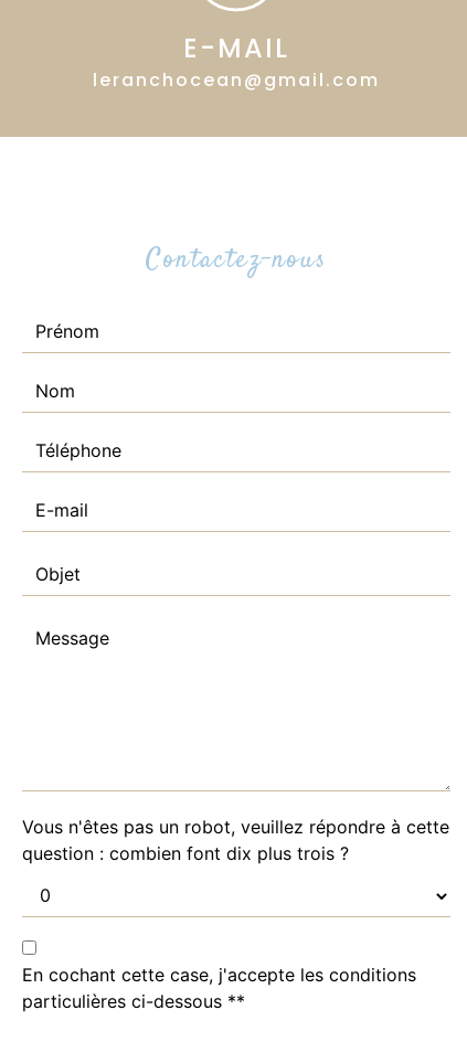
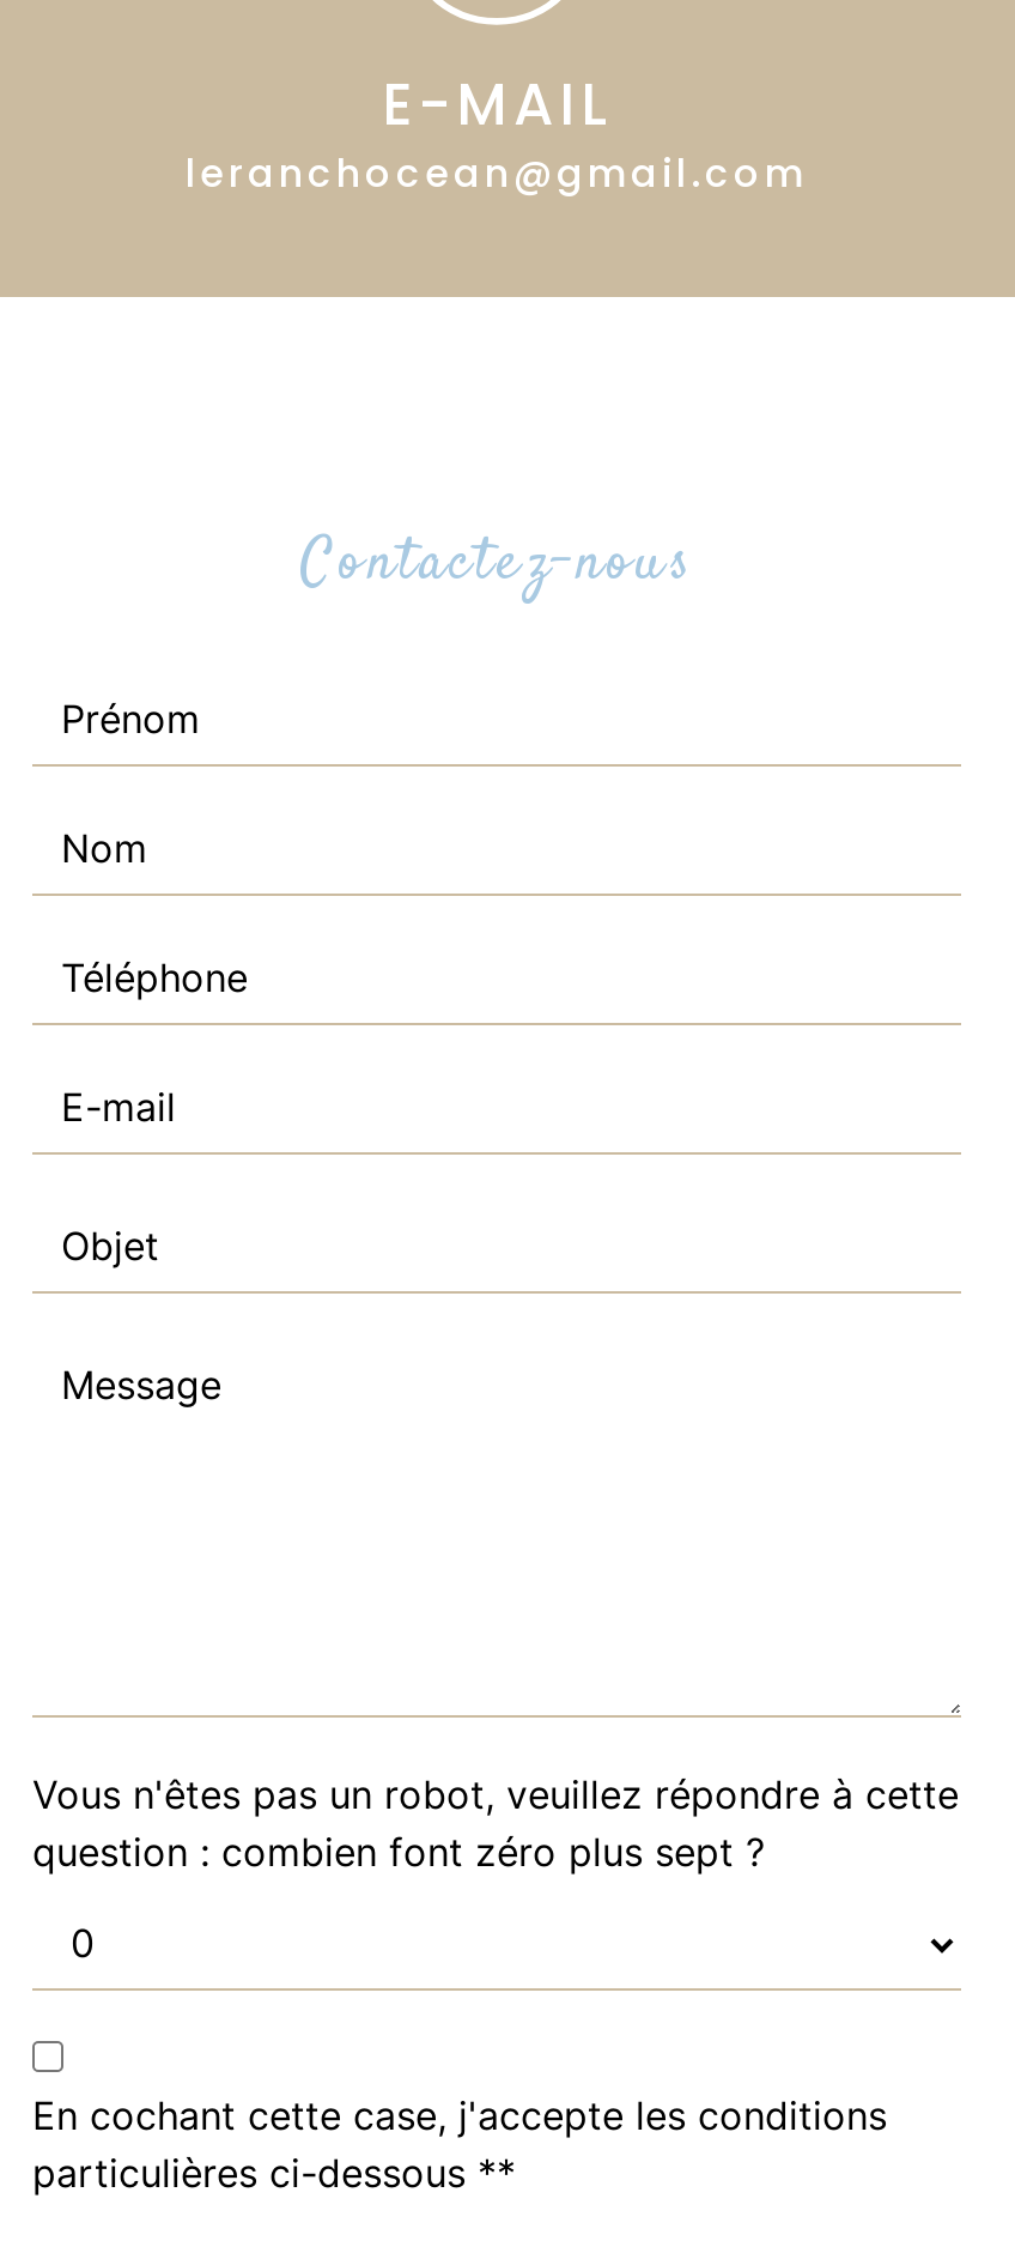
[22,842,349,864] question : combien font dix plus trois ? -> [32,1827,765,1875] question : combien font zéro plus sept ?

